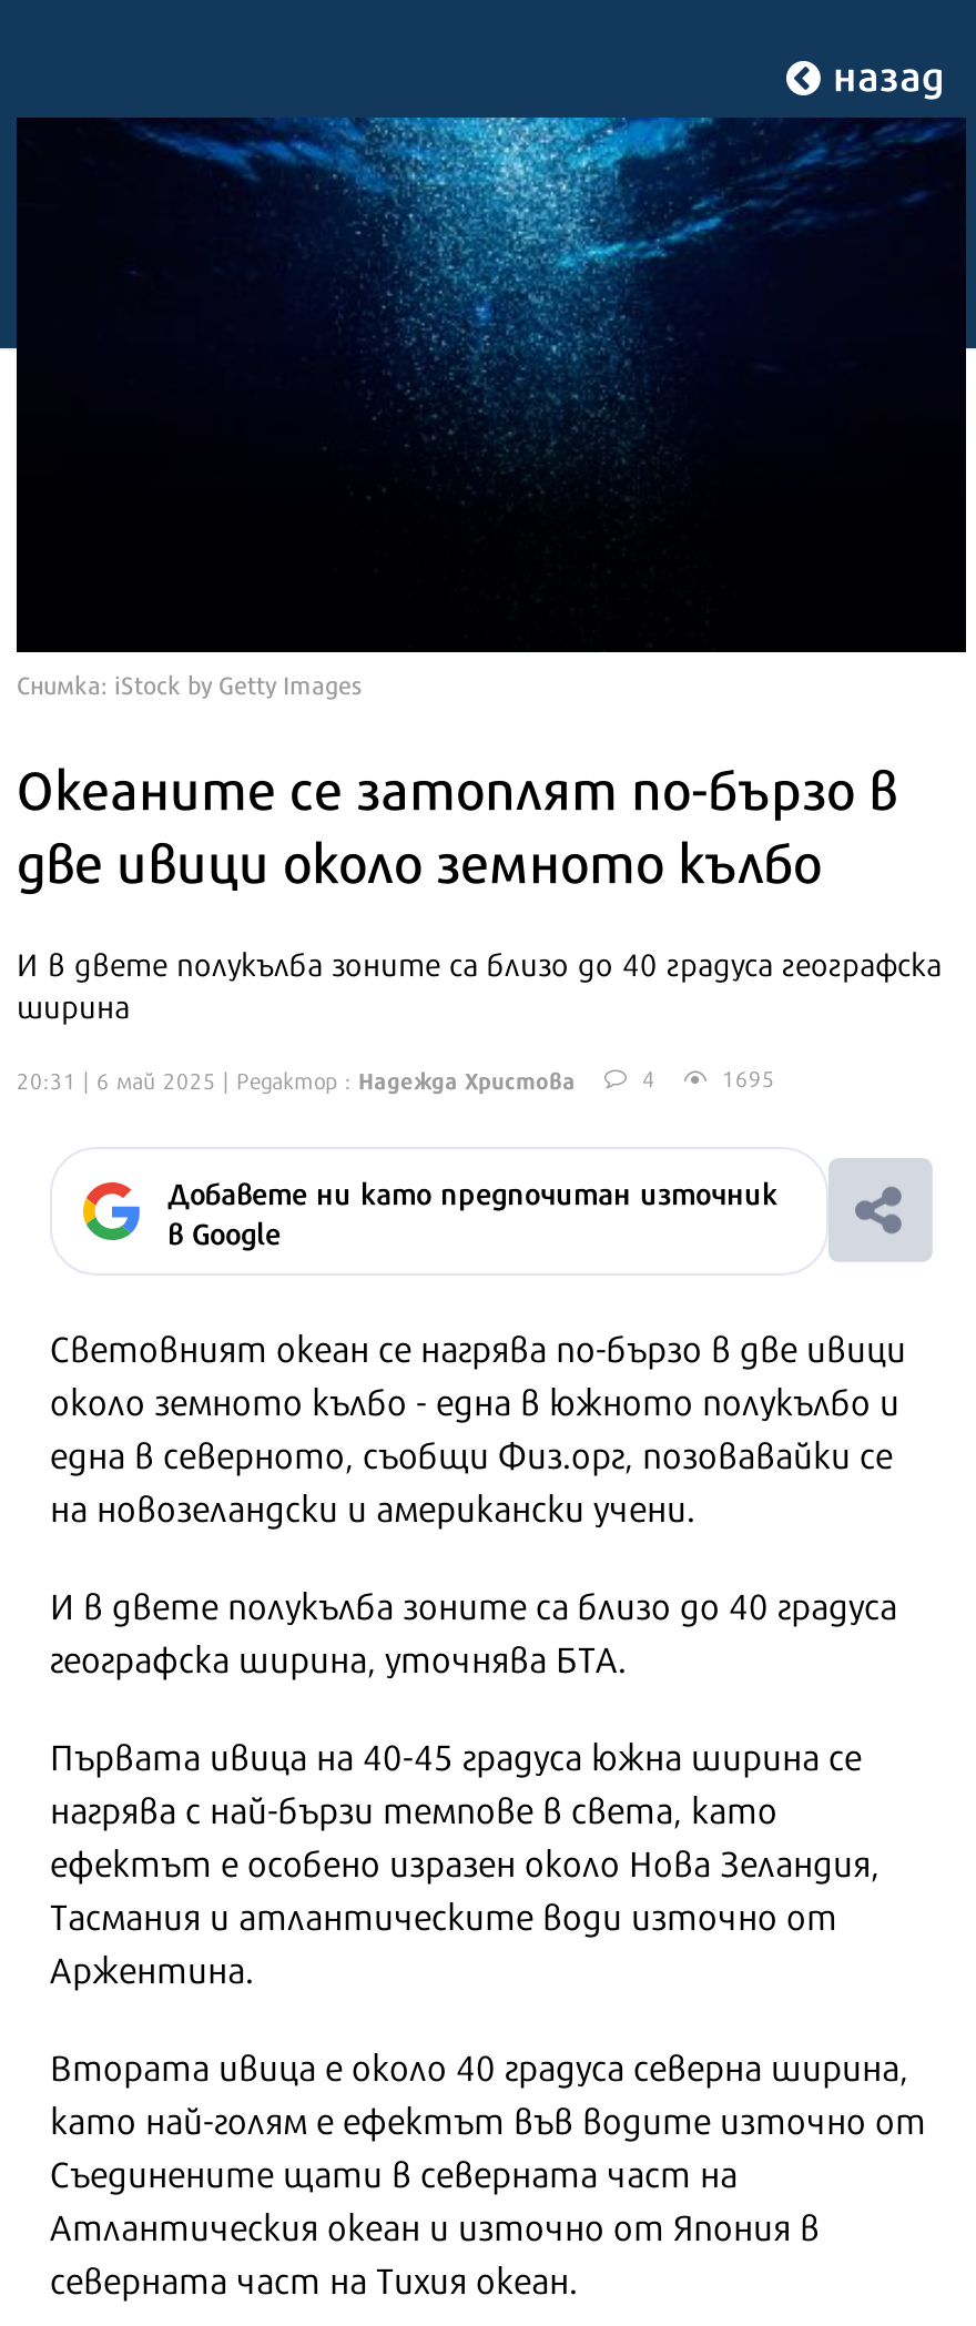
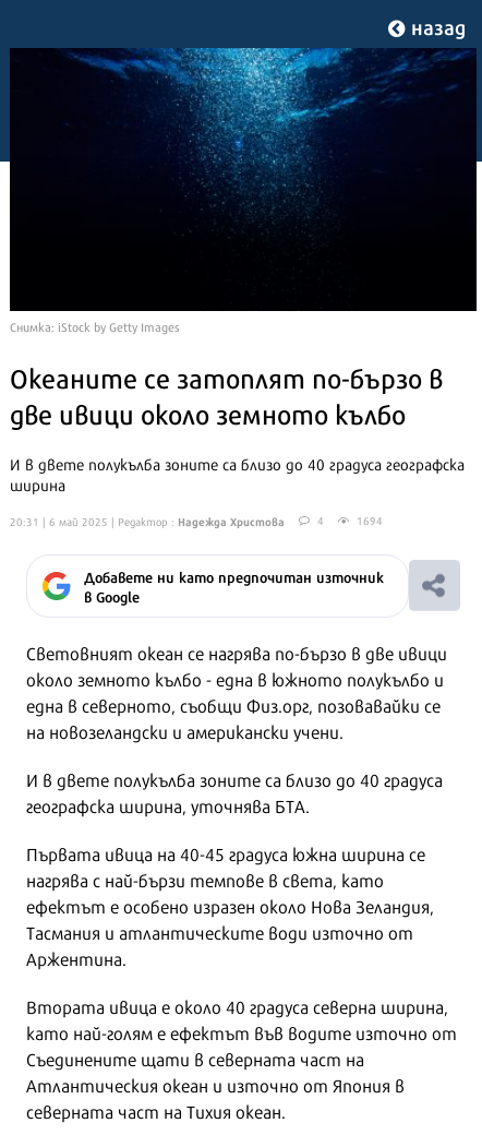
[722,1061,775,1094] 1695 -> [357,512,383,528] 1694

